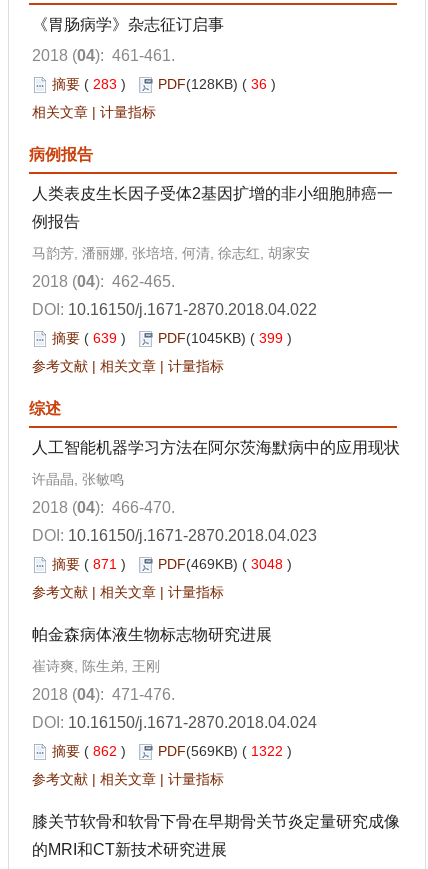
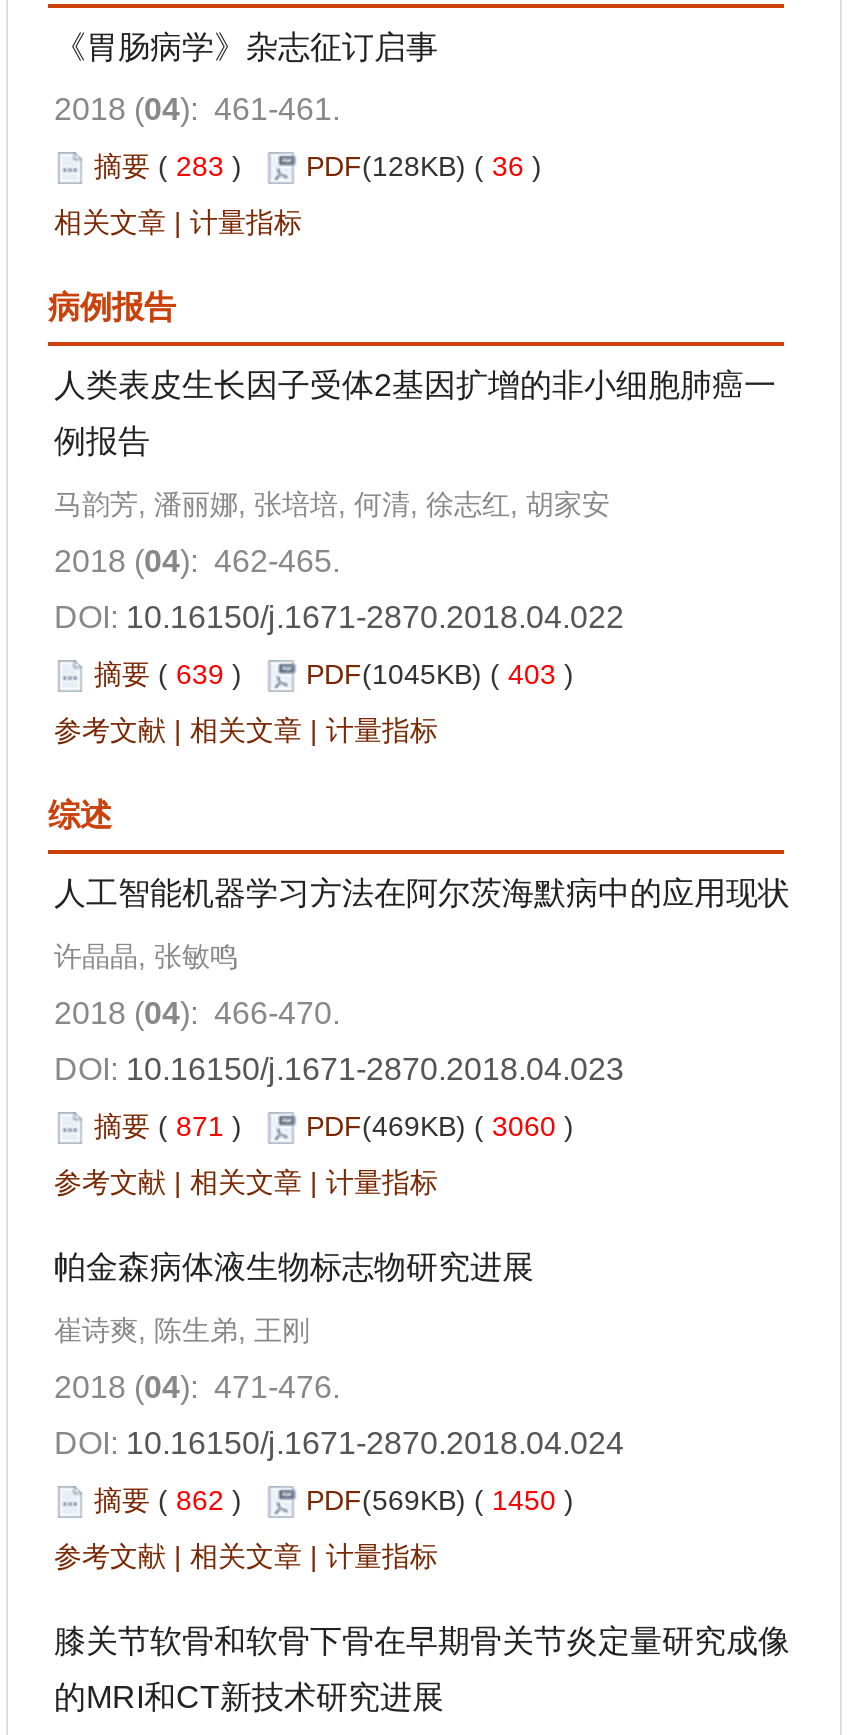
[52,330,300,346] 摘要(639) PDF(1045KB) (399) -> [94,658,590,690] 摘要(639) PDF(1045KB) (403)
[52,556,300,572] 摘要(871) PDF(469KB) (3048) -> [94,1110,590,1142] 摘要(871) PDF(469KB) (3060)
[52,743,300,759] 摘要(862) PDF(569KB) (1322) -> [94,1484,590,1516] 摘要(862) PDF(569KB) (1450)

